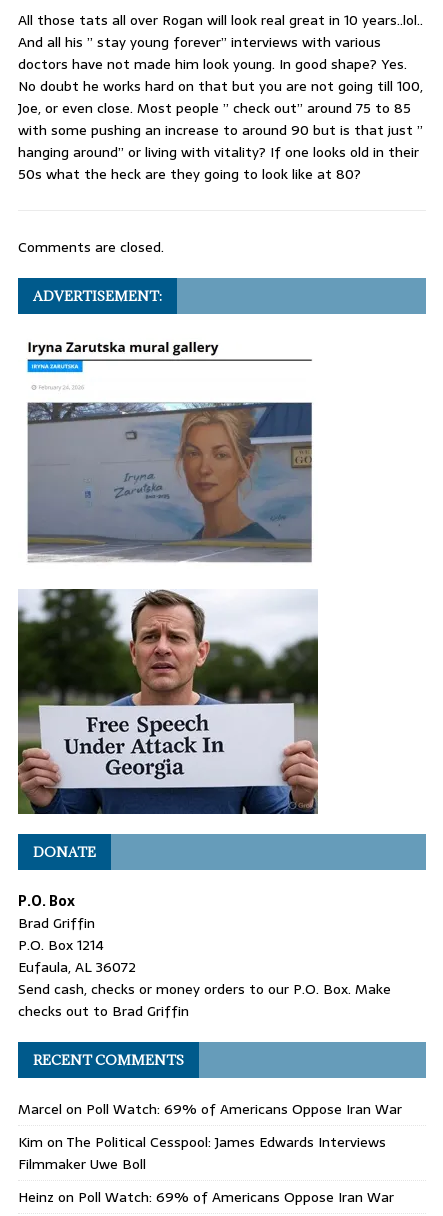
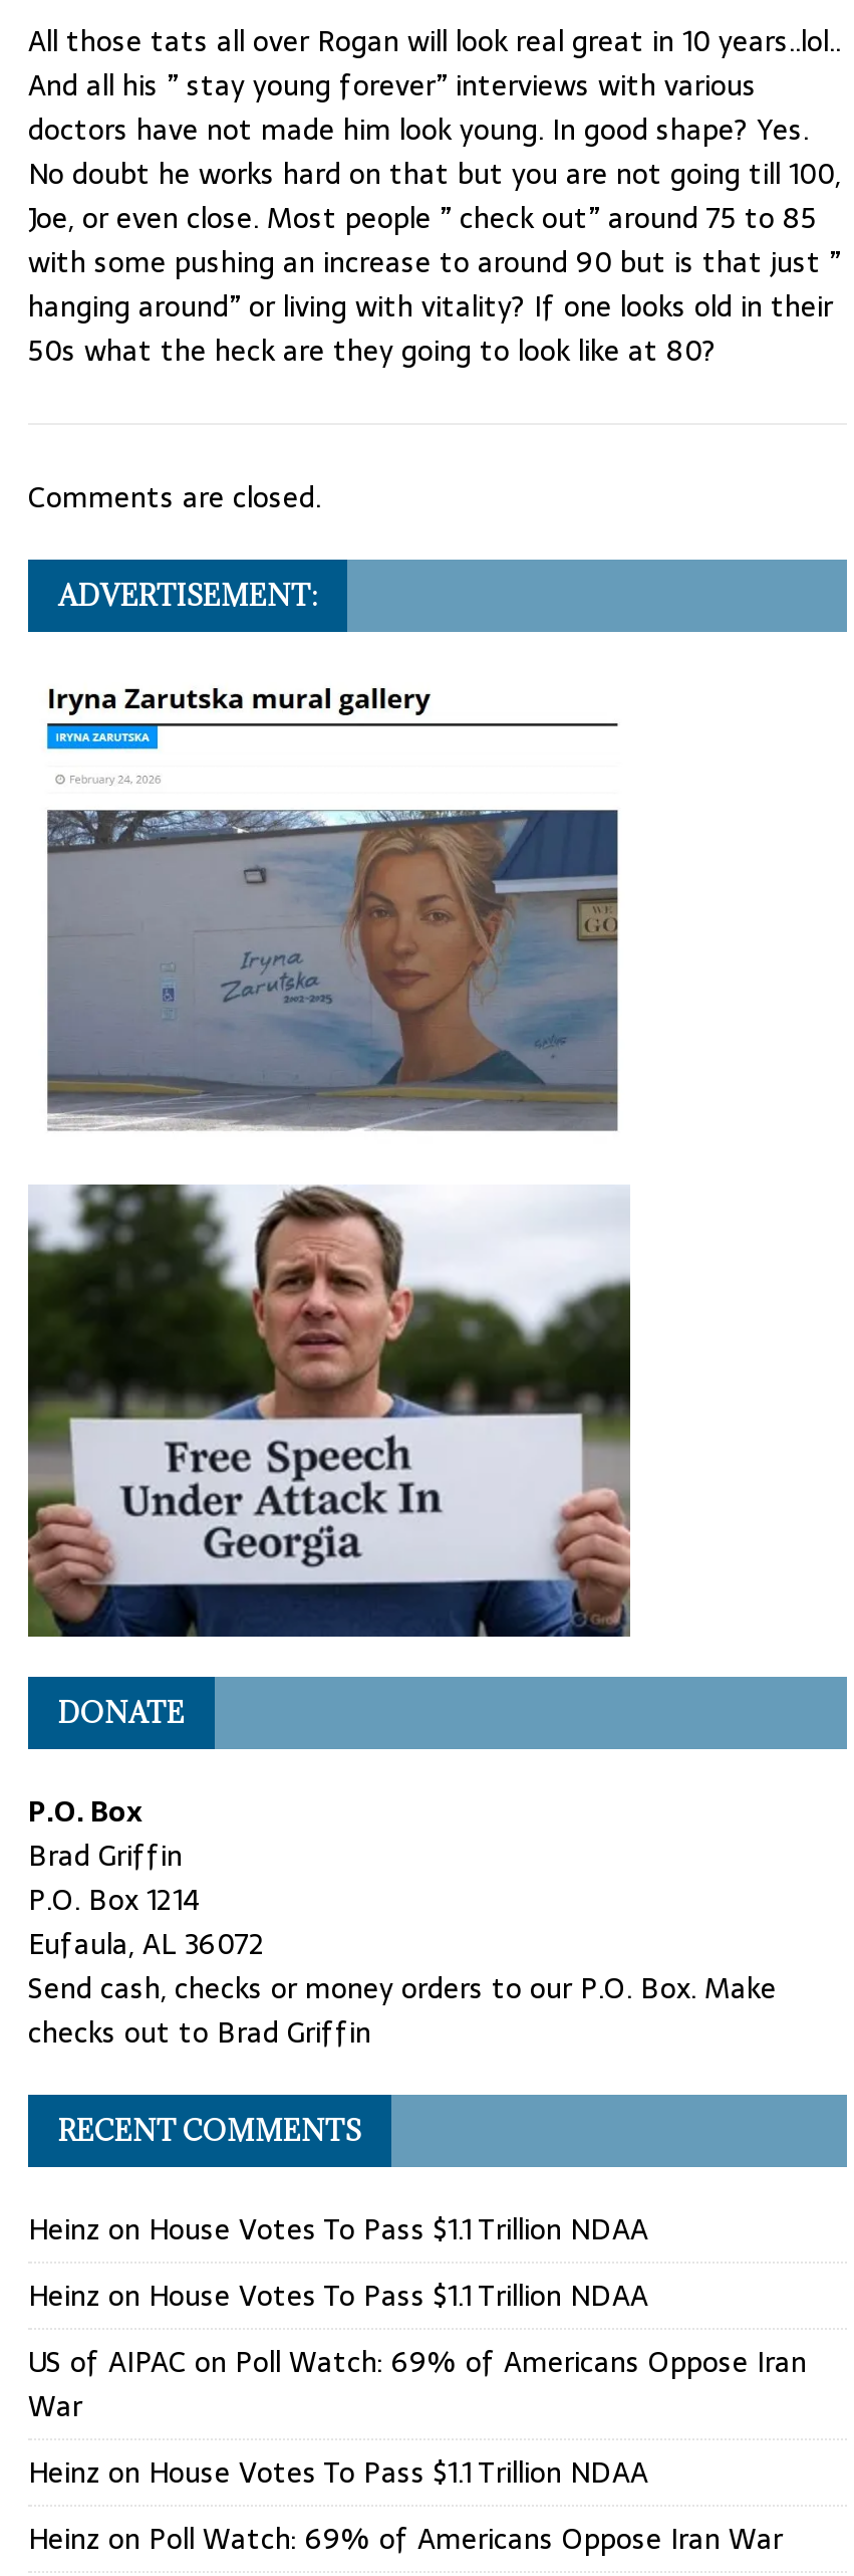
[18,1098,402,1175] Marcel on Poll Watch: 69% of Americans Oppose Iran War | Kim on The Political Cesspool: James Edwards Interviews | Filmmaker Uwe Boll -> [28,2207,807,2494] Heinz on House Votes To Pass $1.1 Trillion NDAA | Heinz on House Votes To Pass $1.1 Trillion NDAA | US of AIPAC on Poll Watch: 69% of Americans Oppose Iran | War | Heinz on House Votes To Pass $1.1 Trillion NDAA

